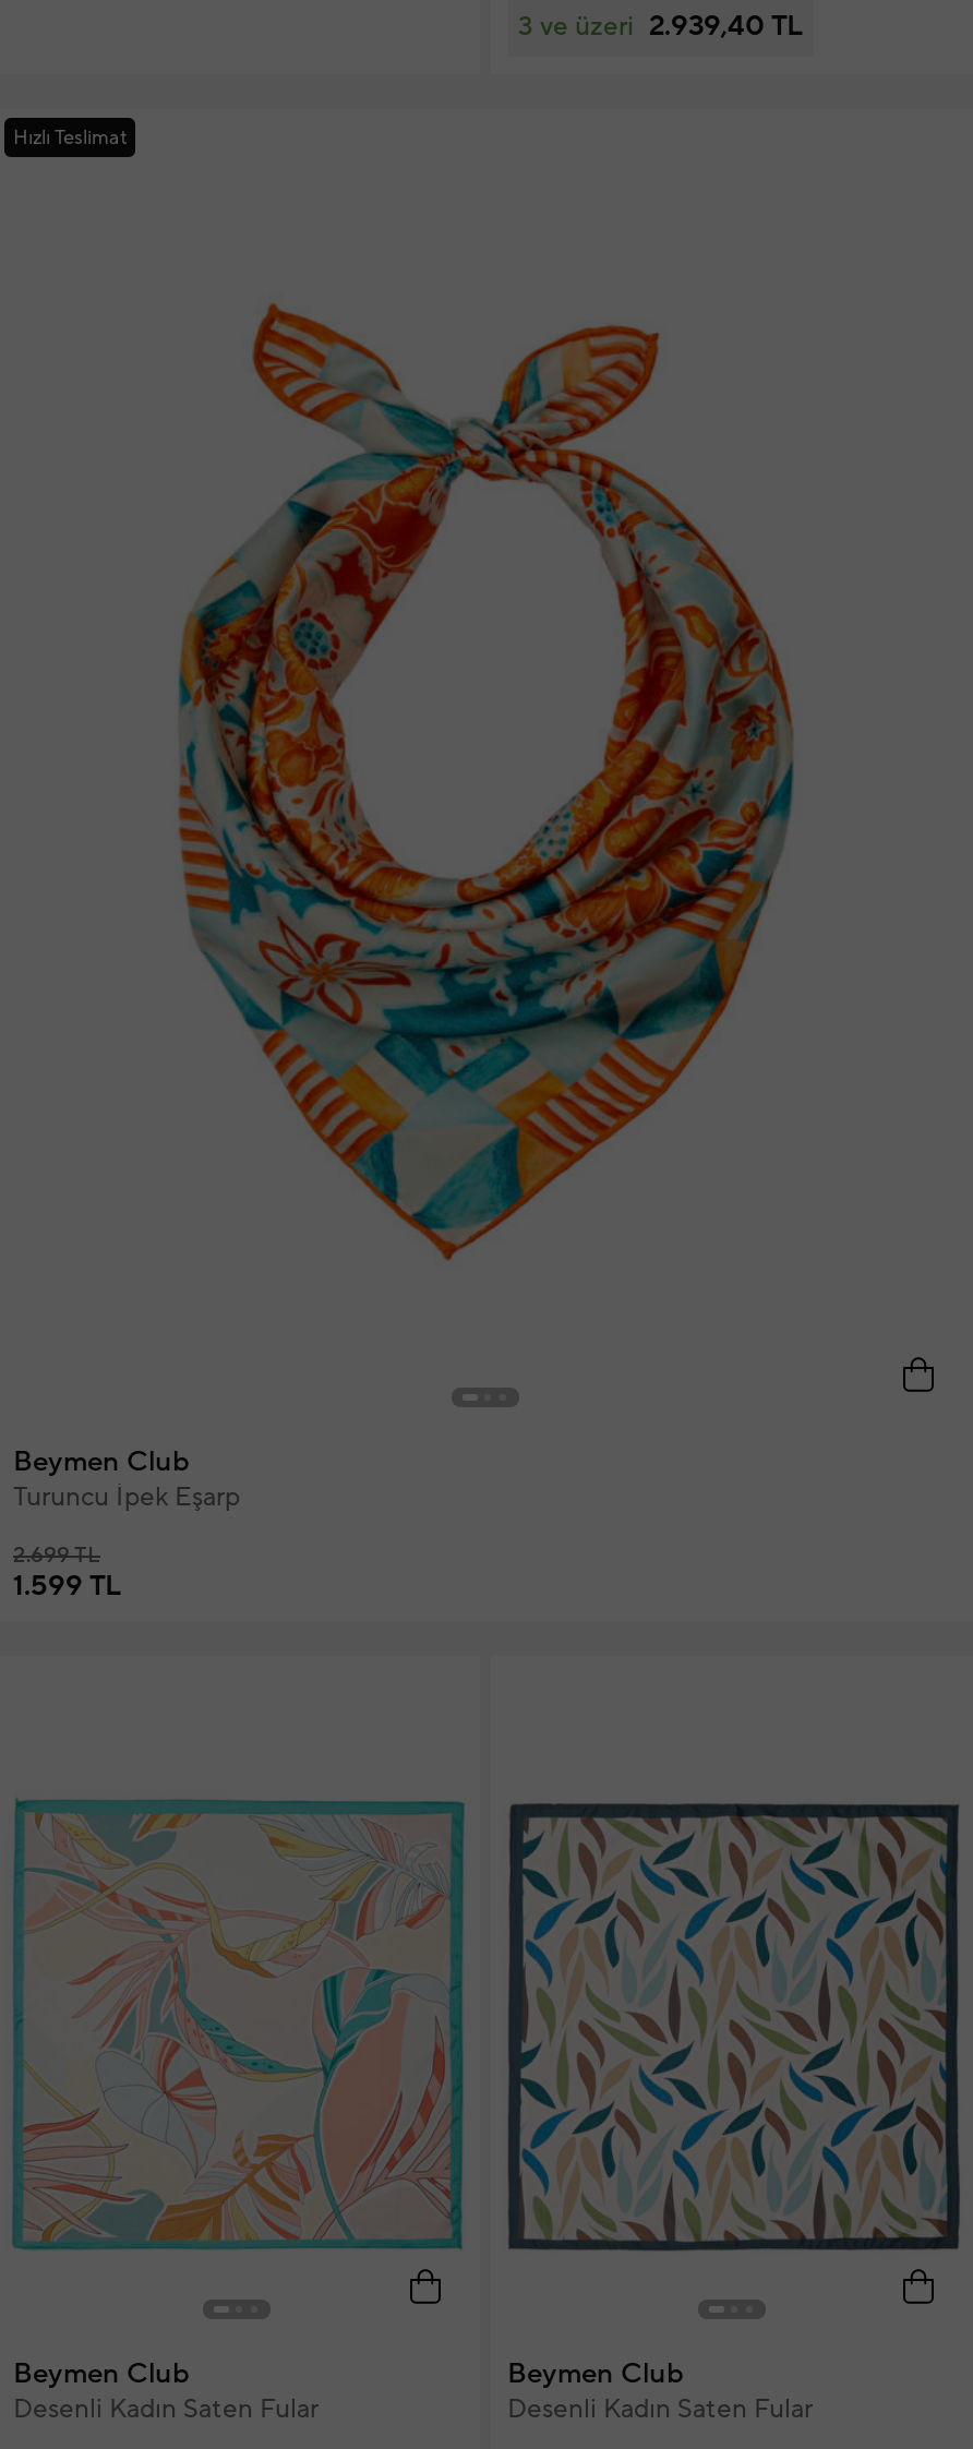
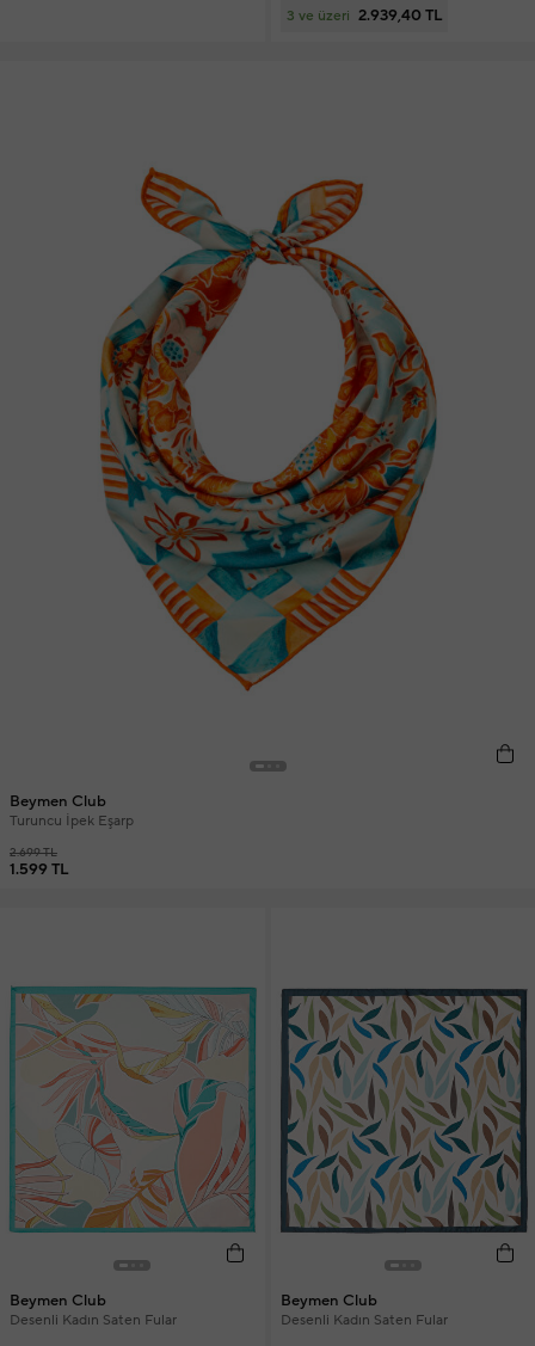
[13,125,127,151] Hızlı Teslimat -> none

